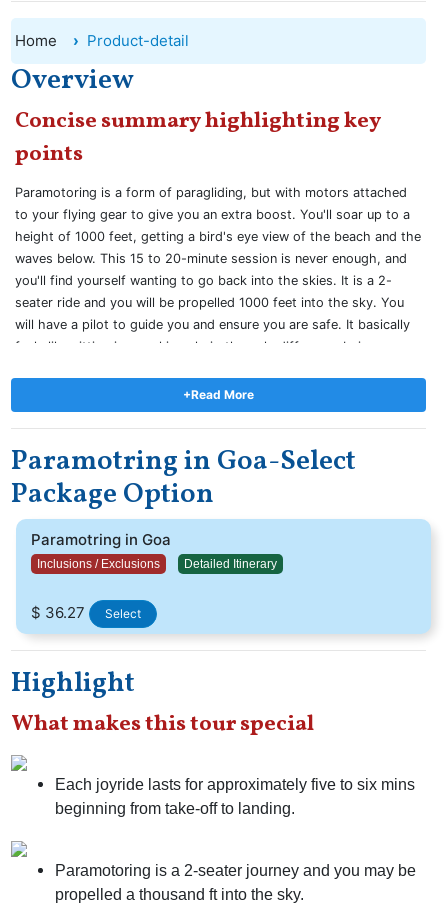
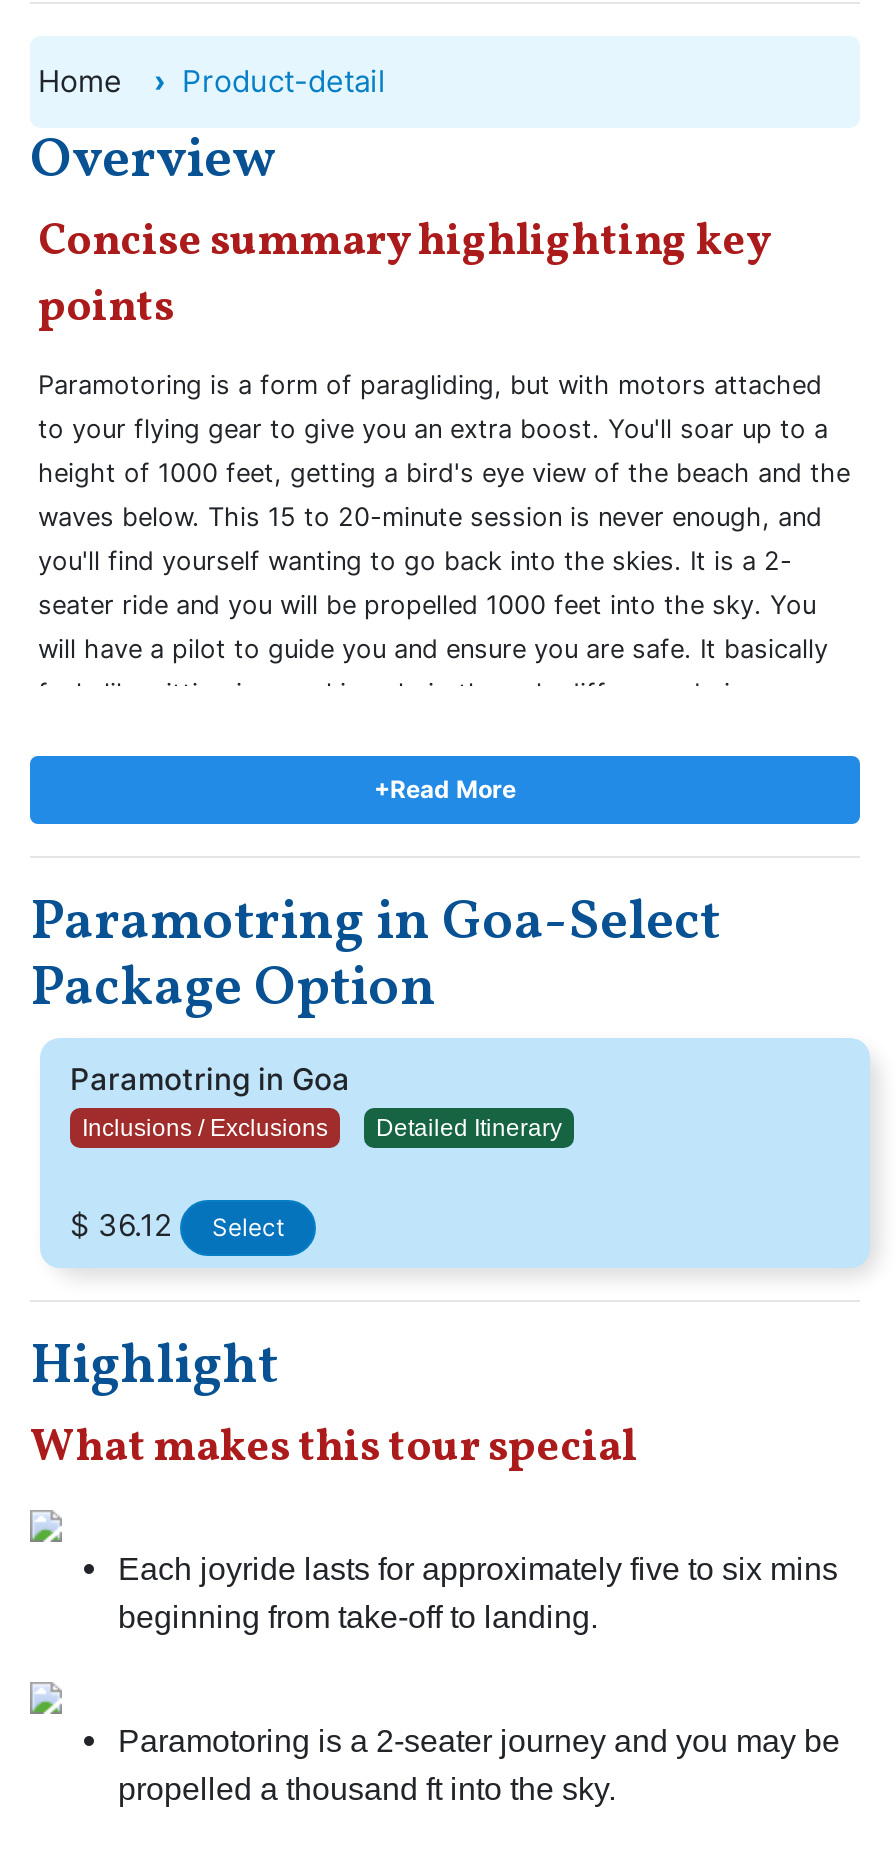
[31,603,141,622] $ 36.27 Select -> [70,1207,284,1245] $ 36.12 Select

